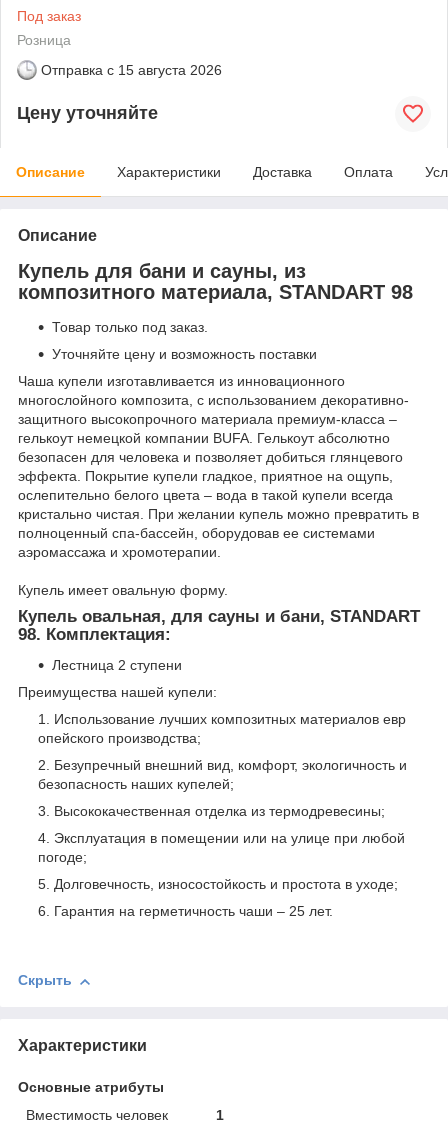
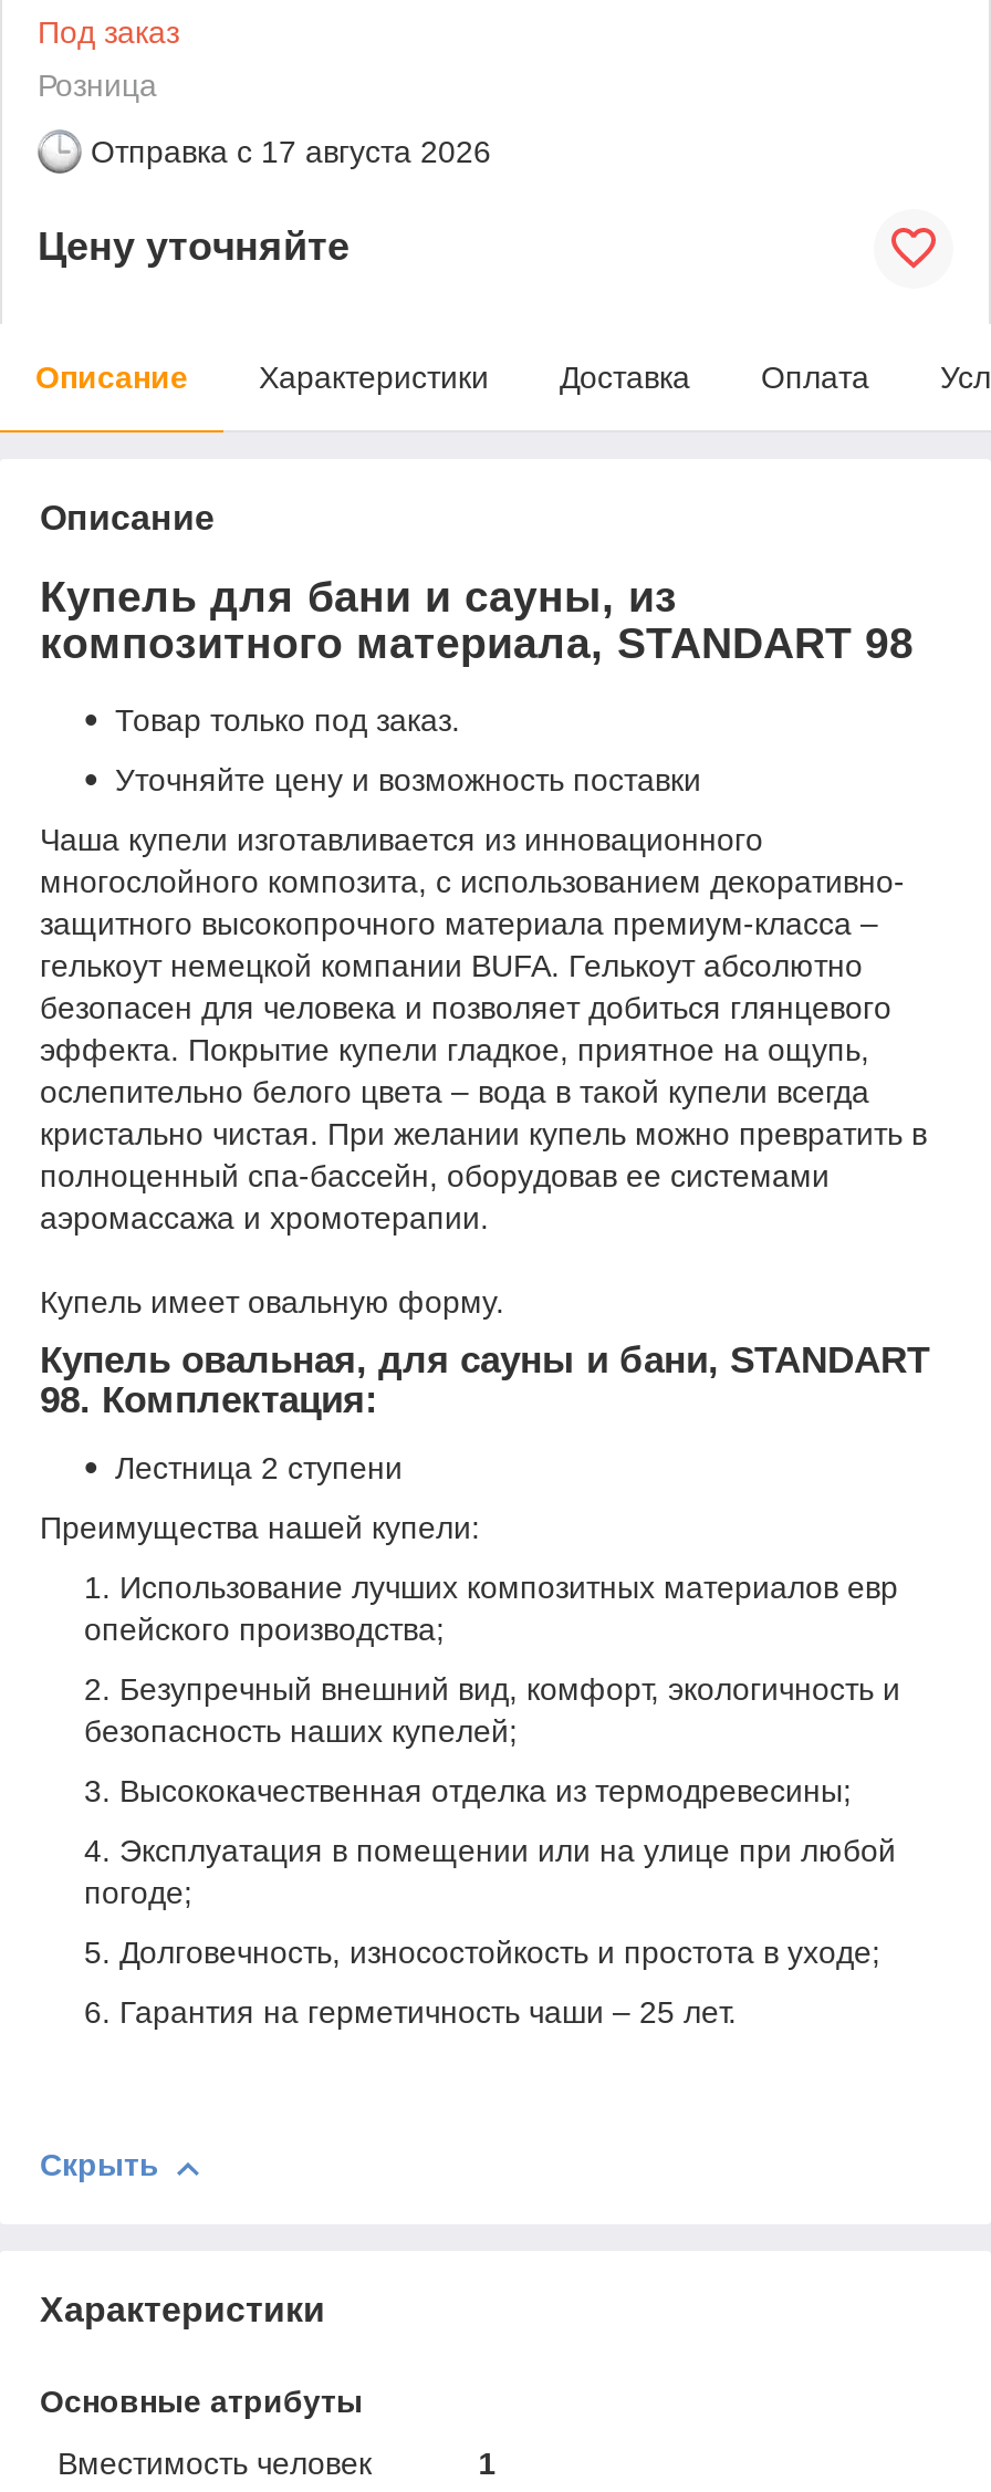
[41,62,222,78] Отправка с 15 августа 2026 -> [91,133,491,169] Отправка с 17 августа 2026

